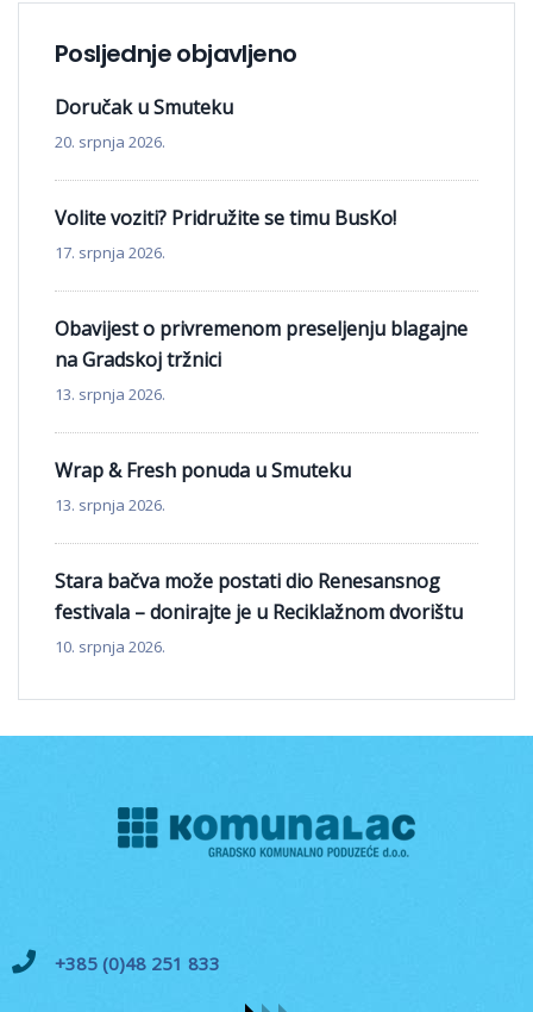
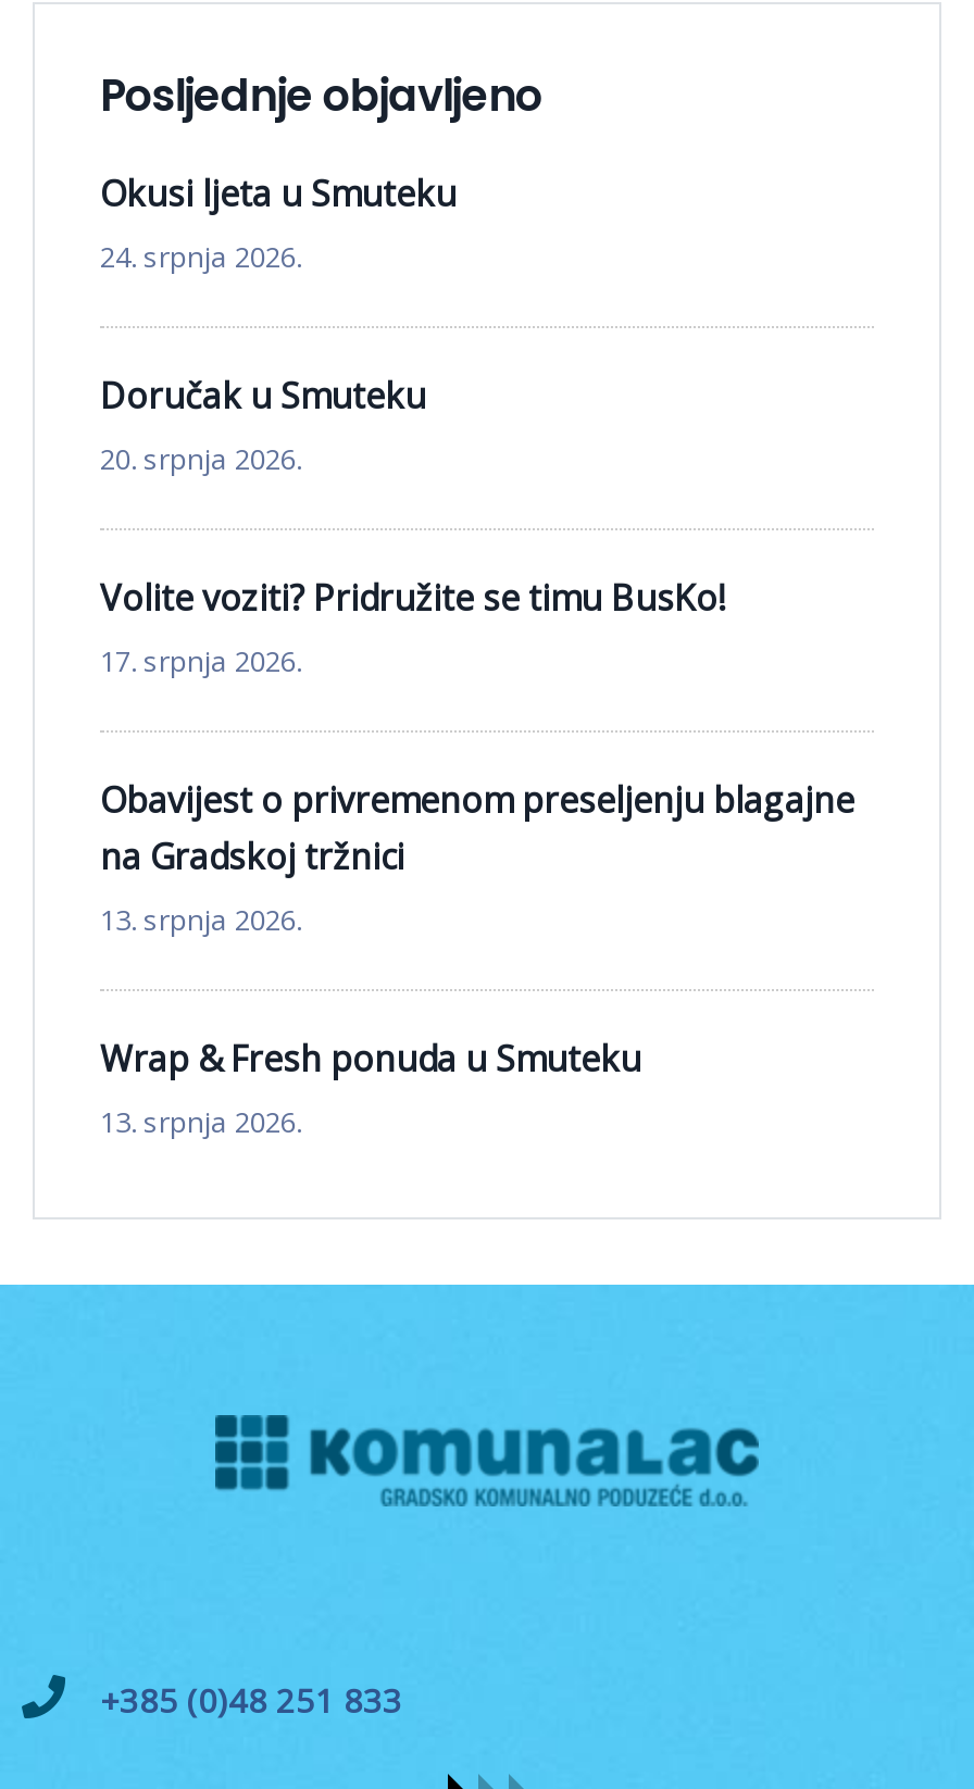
none -> [100,170,457,276] Okusi ljeta u Smuteku | 24. srpnja 2026.
moved [55,94,468,516] -> [100,372,854,1141]: Doručak u Smuteku | 20. srpnja 2026. | Volite voziti? Pridružite se timu BusKo! | ... | Wrap & Fresh ponuda u Smuteku | 13. srpnja 2026.
[55,568,463,657] Stara bačva može postati dio Renesansnog | festivala – donirajte je u Reciklažnom dvorištu | 10. srpnja 2026. -> none

